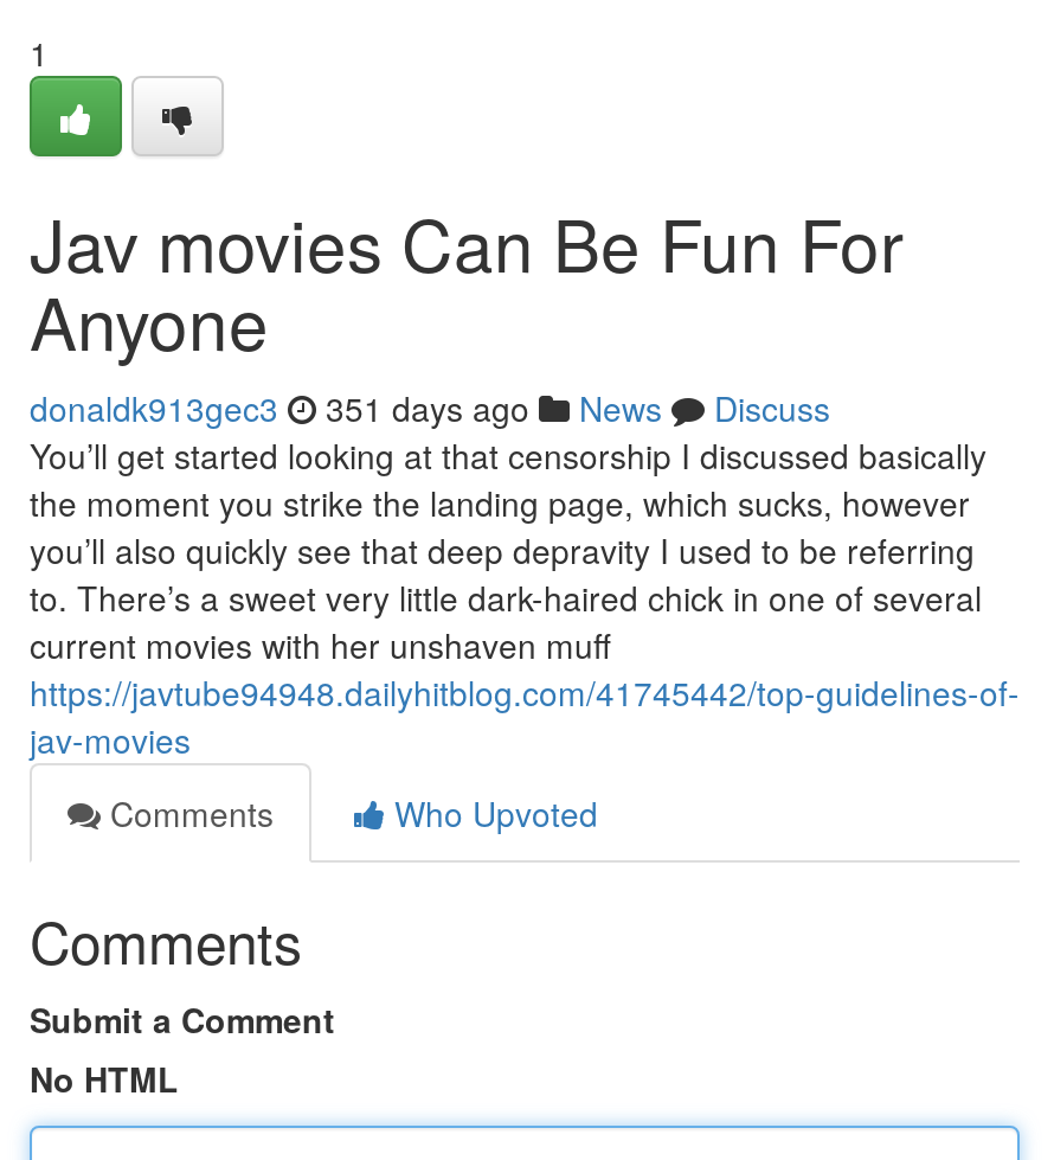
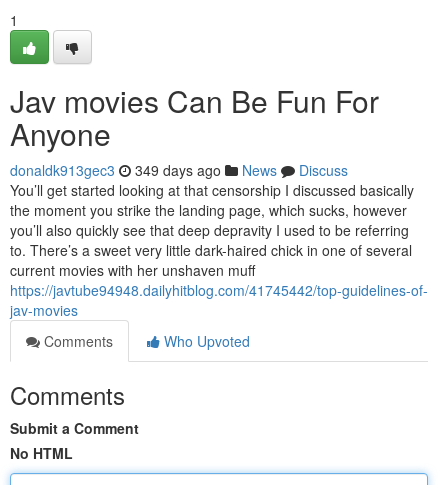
[30,384,830,431] donaldk913gec3 351 days ago News Discuss -> [10,160,348,180] donaldk913gec3 349 days ago News Discuss

